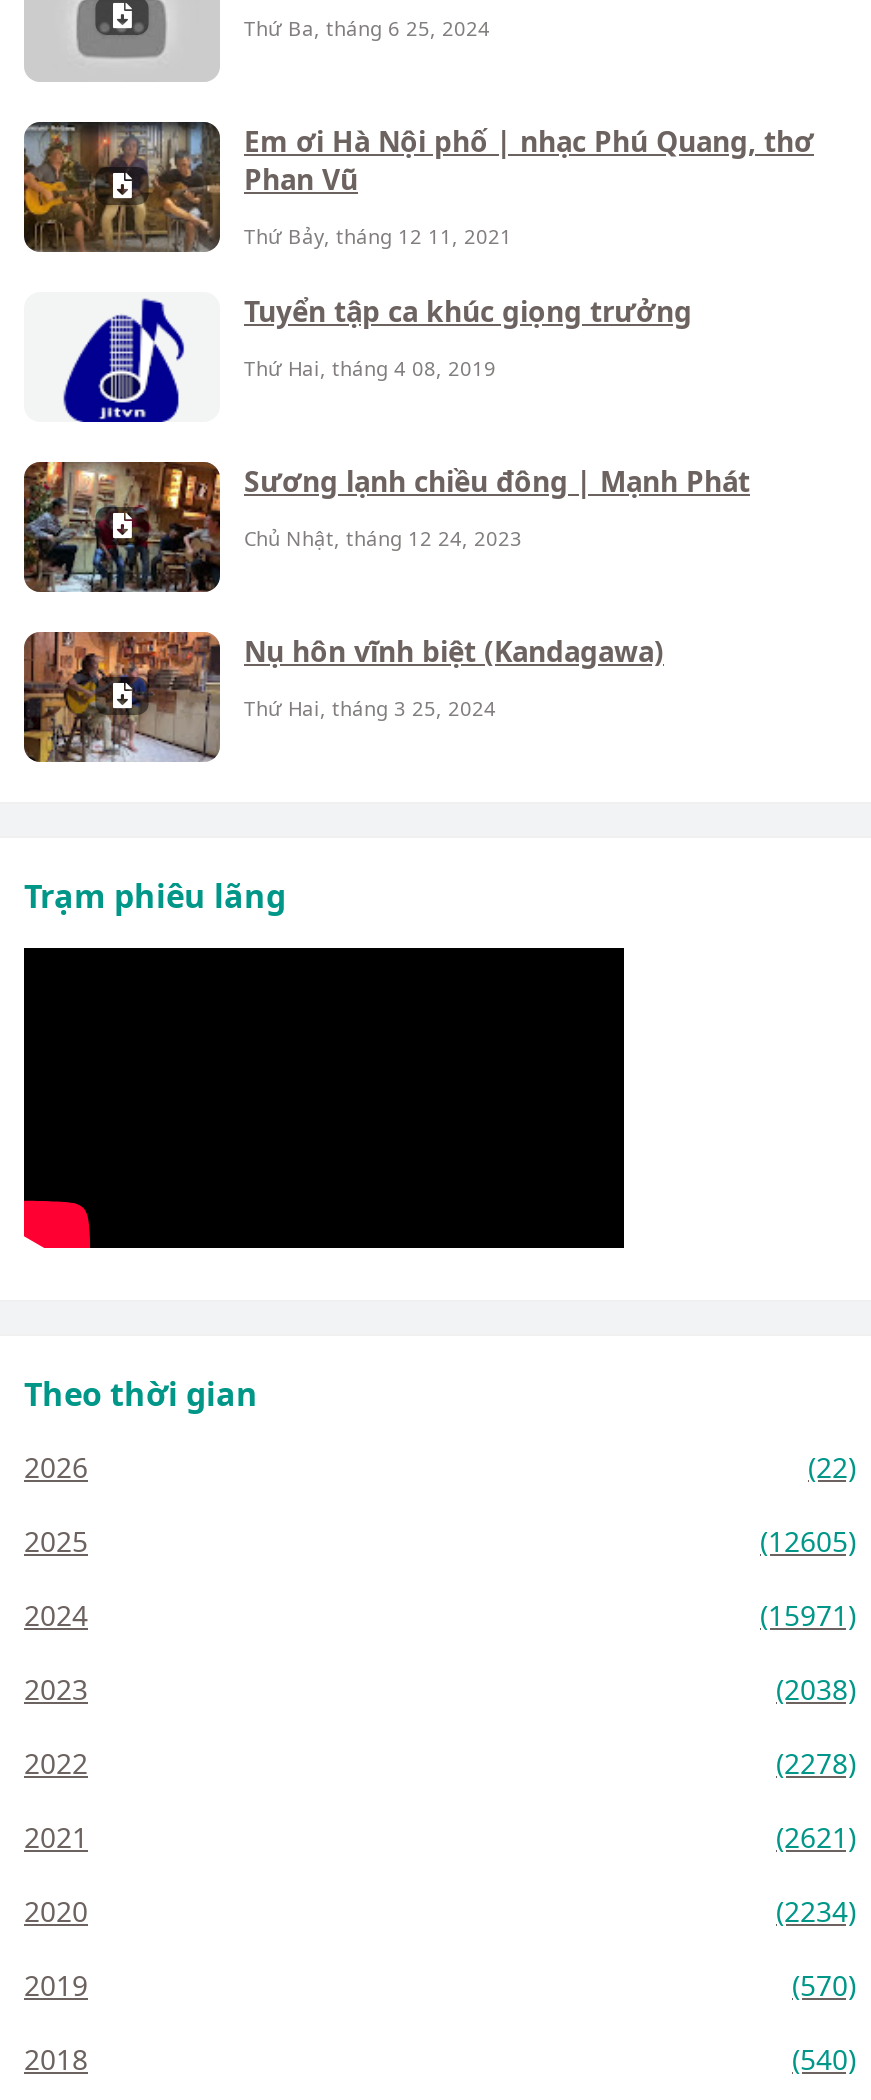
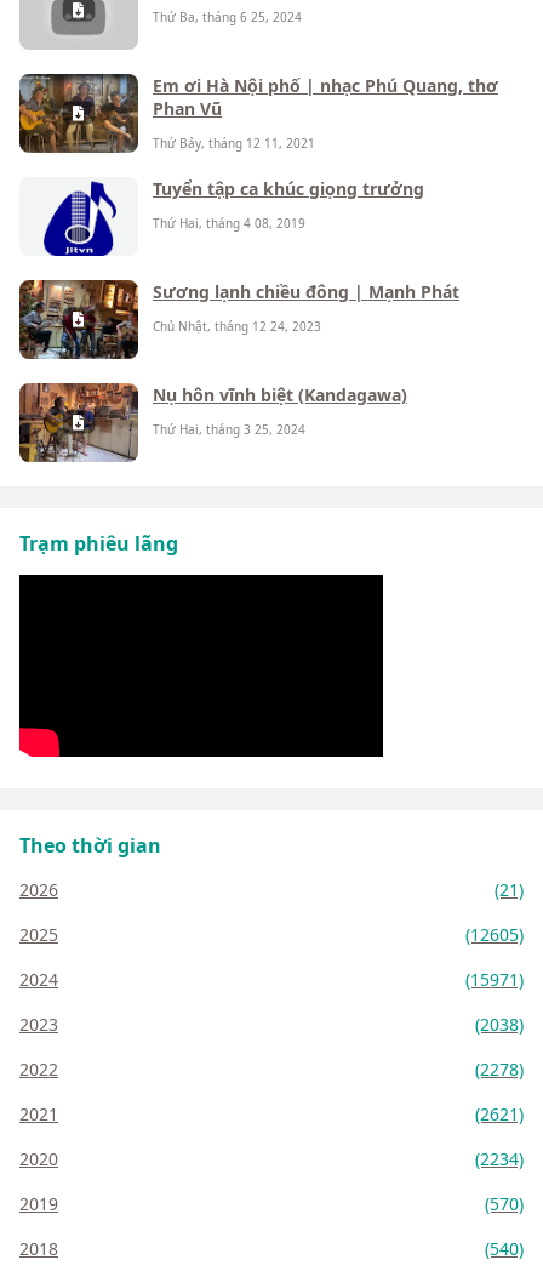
[808,1447,856,1485] (22) -> [495,878,524,901] (21)

